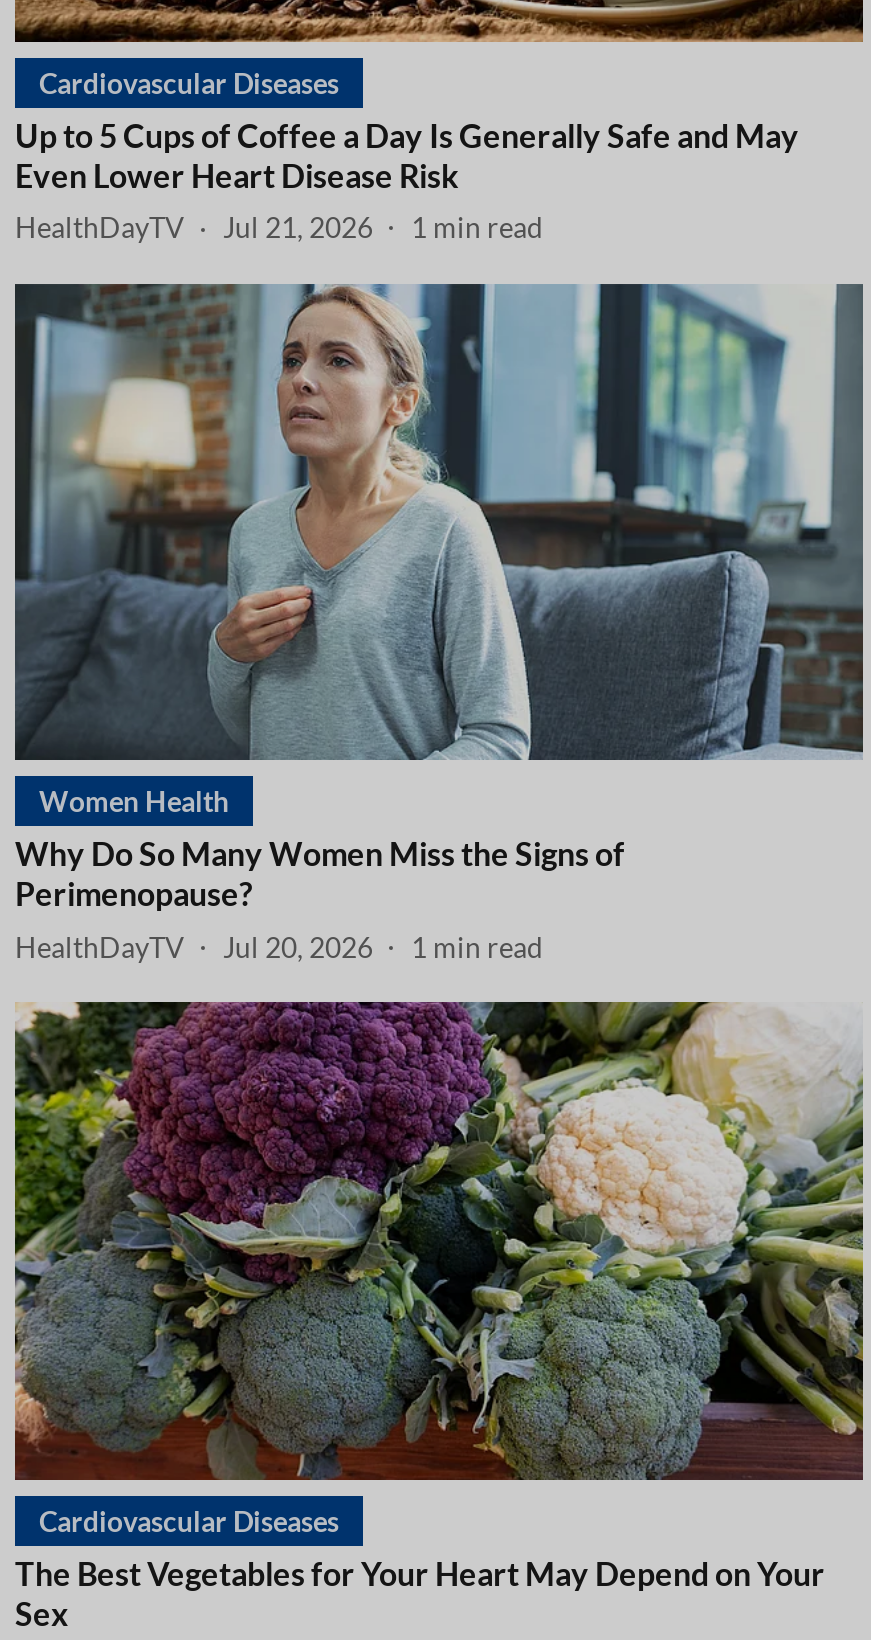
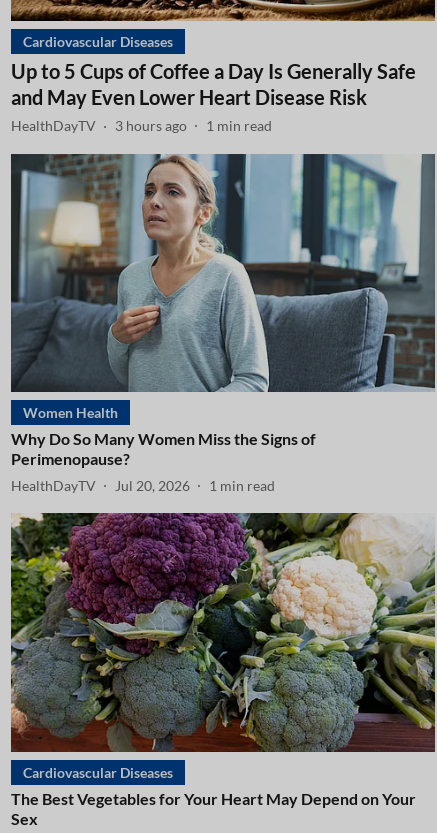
[15,210,543,244] HealthDayTV Jul 21, 2026 1 min read -> [11,117,272,134] HealthDayTV 3 hours ago 1 min read

